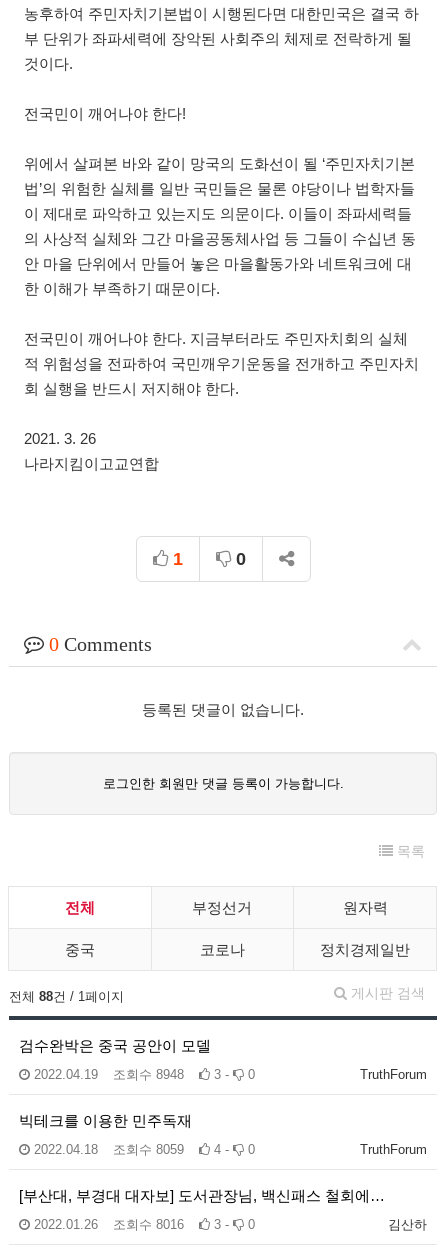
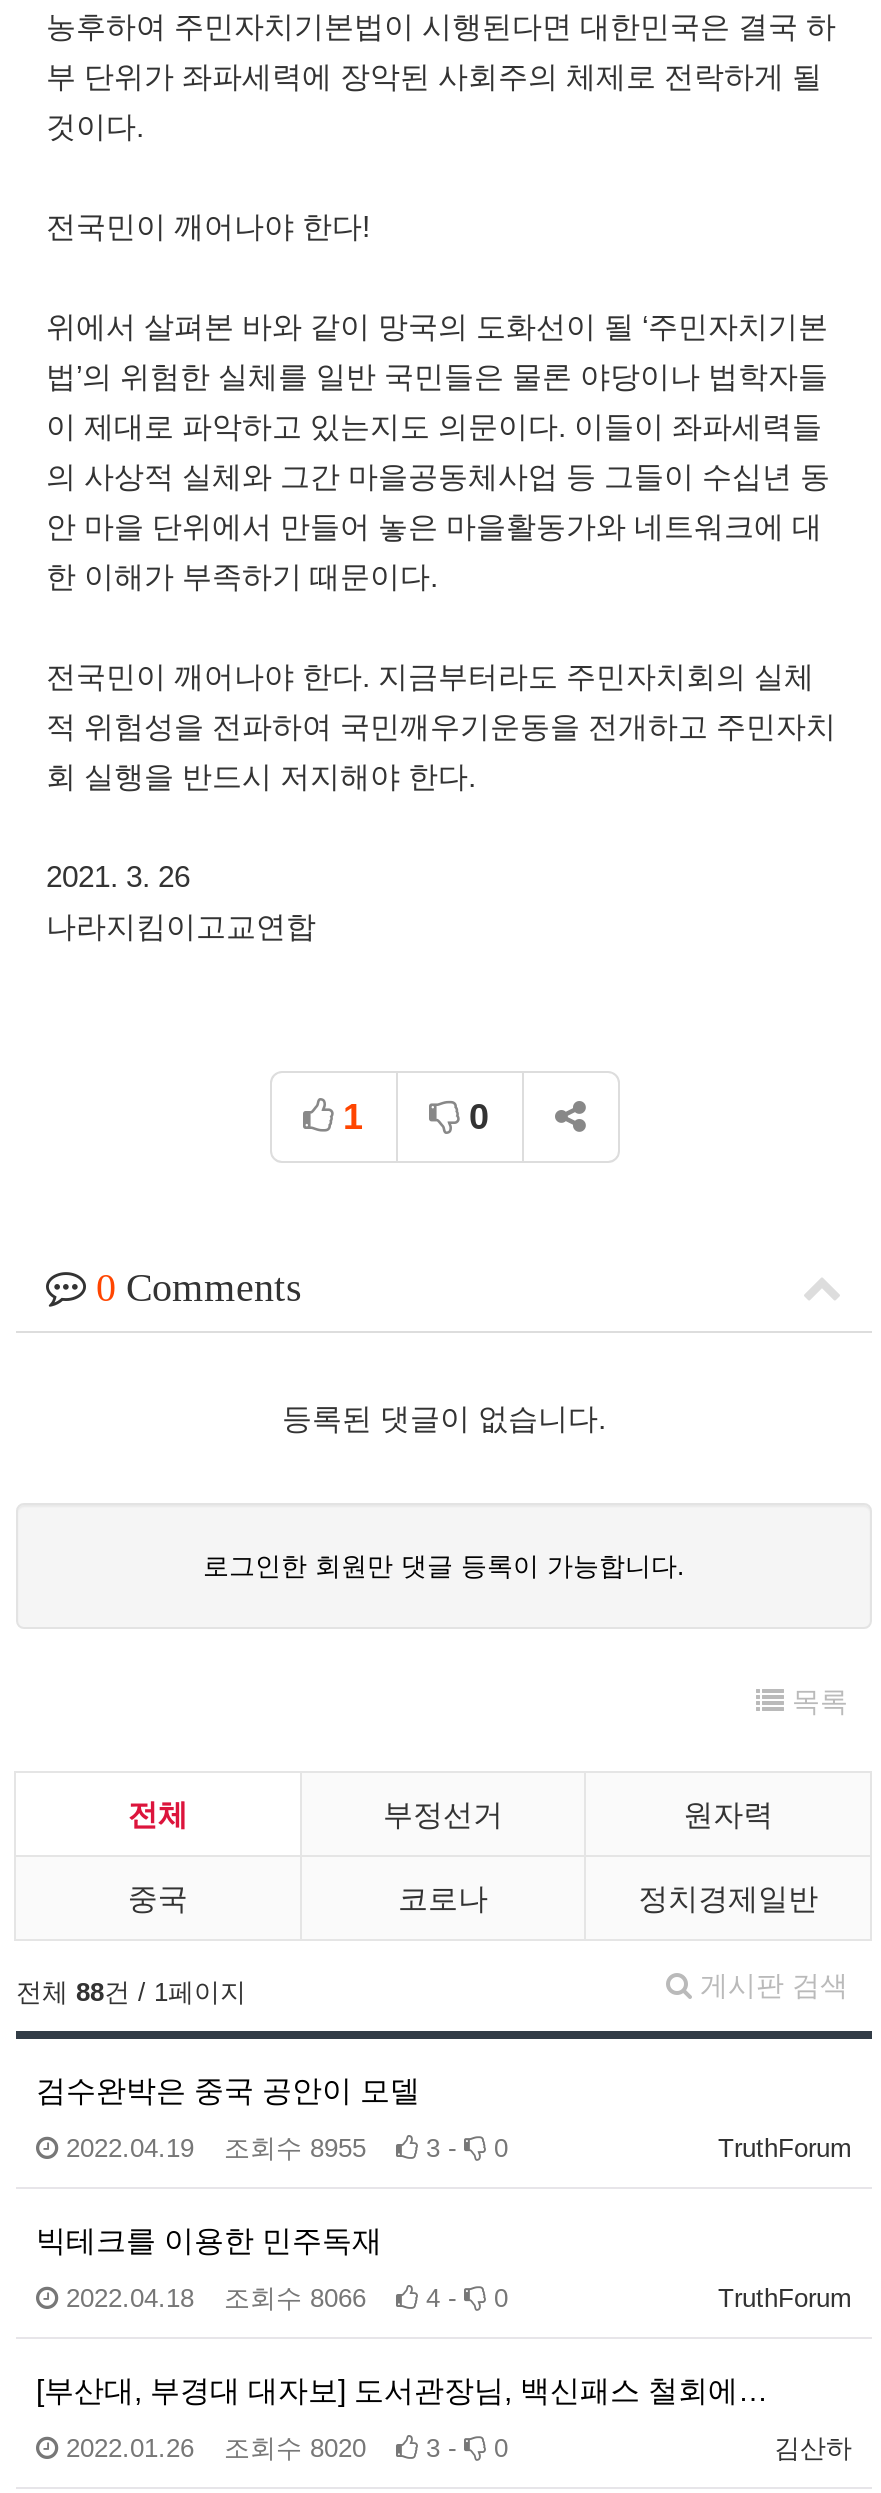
[113,1067,184,1082] 조회수 8948 -> [224,2133,366,2163] 조회수 8955
[34,1142,255,1157] 2022.04.18 조회수 8059 4 - 0 -> [66,2283,508,2313] 2022.04.18 조회수 8066 4 - 0
[113,1217,184,1232] 조회수 8016 -> [224,2433,366,2463] 조회수 8020

